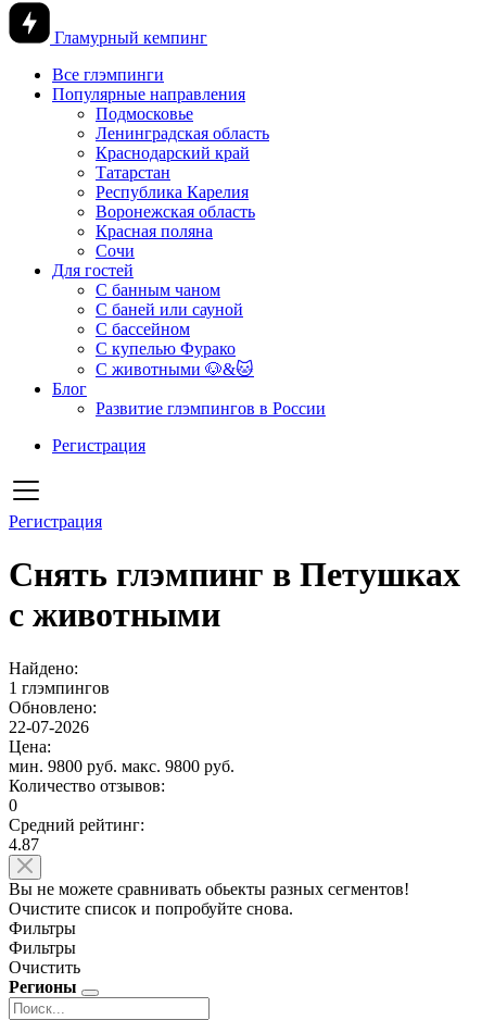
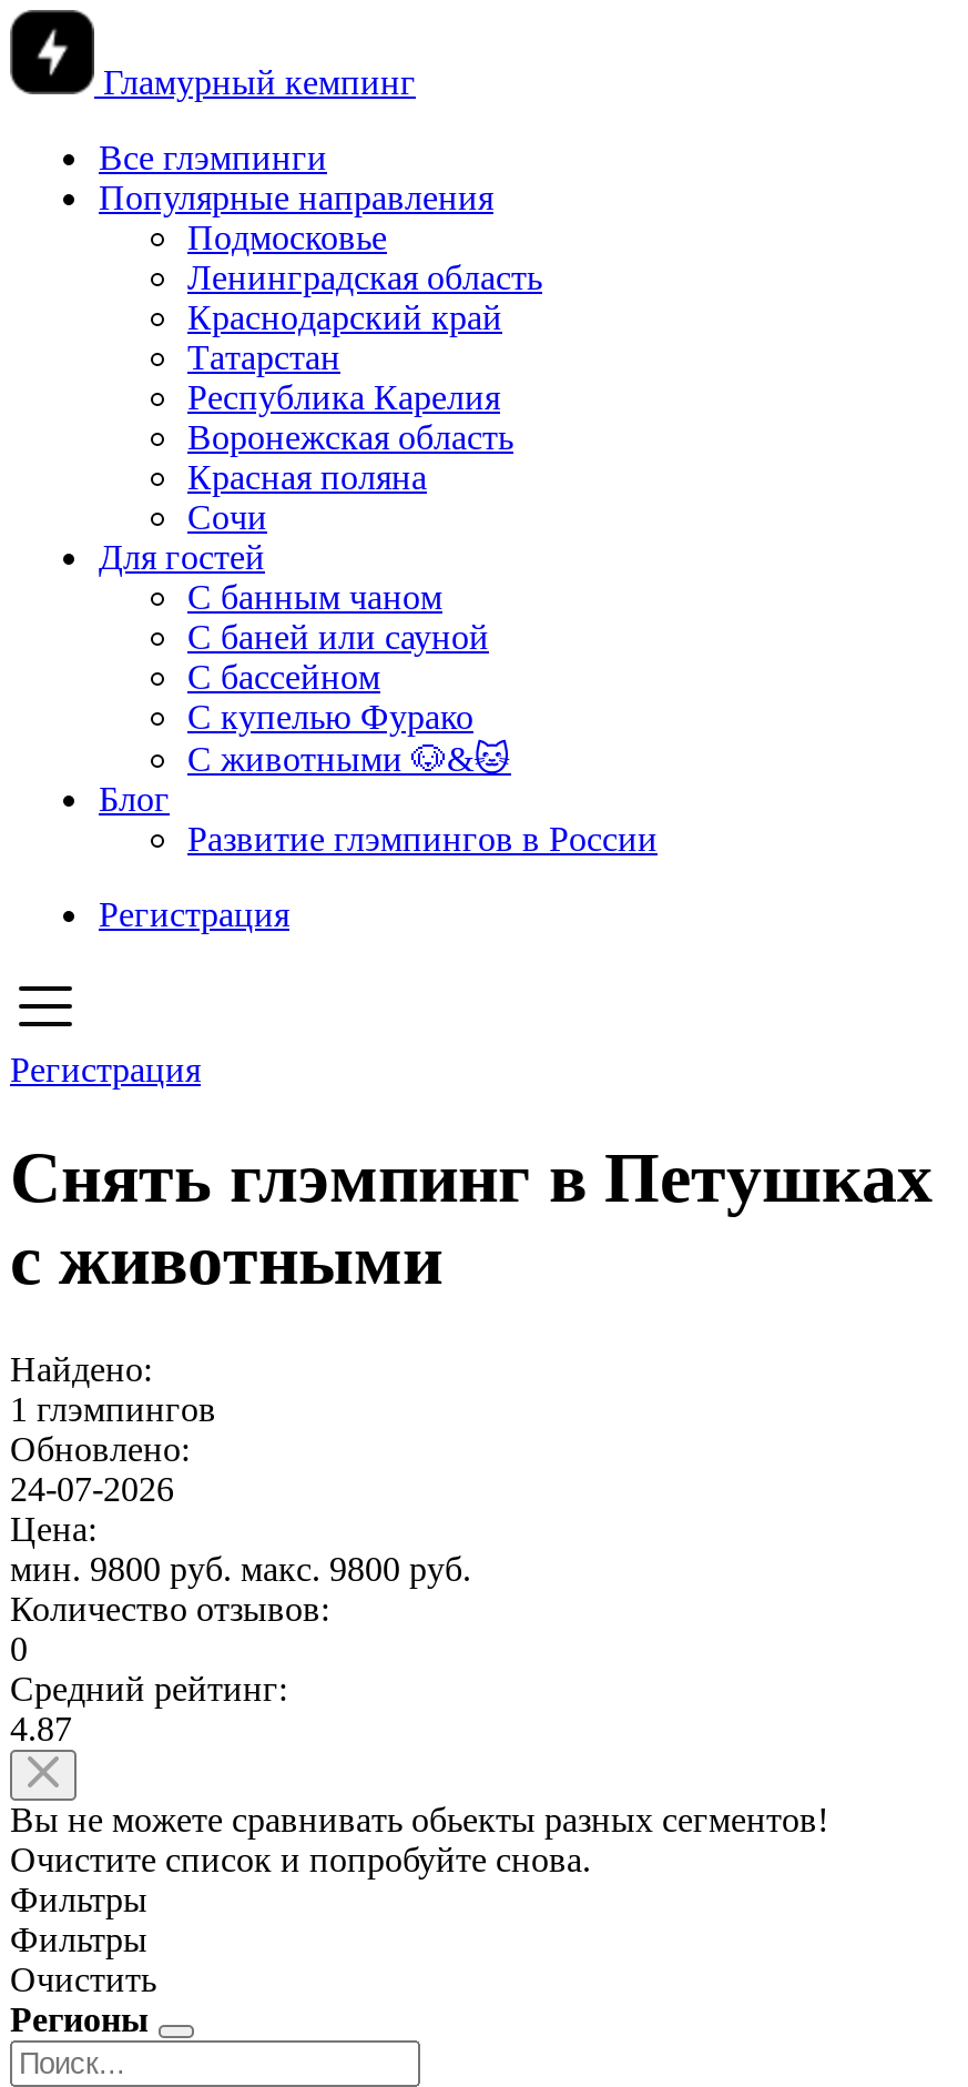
[9,718,89,736] 22-07-2026 -> [10,1470,174,1508] 24-07-2026

